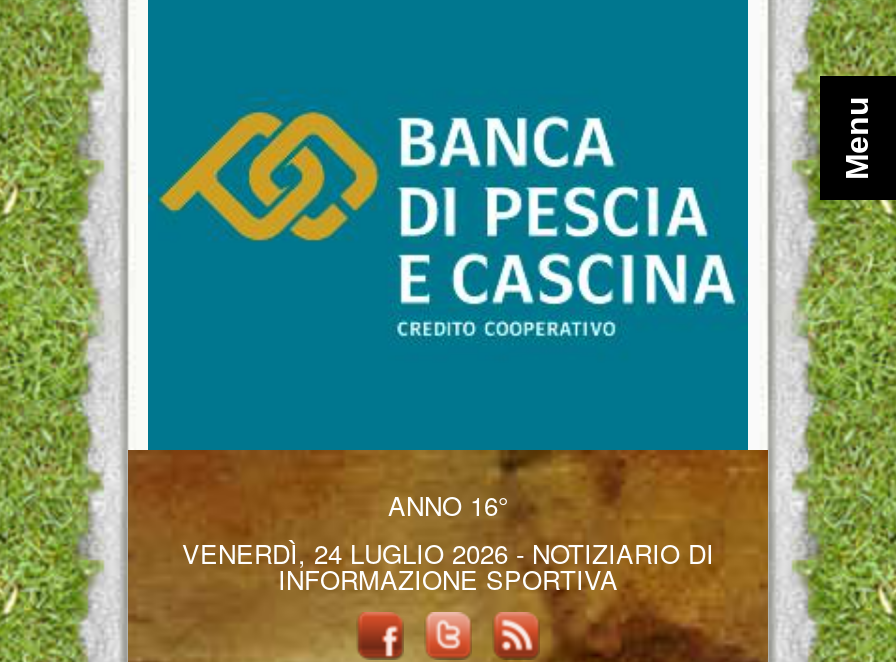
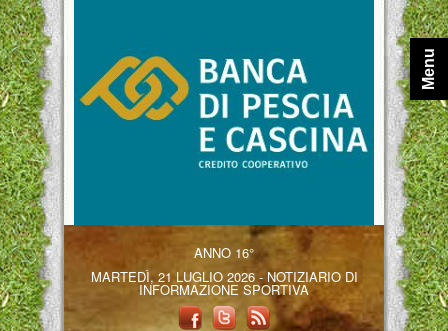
[182,534,714,572] VENERDÌ, 24 LUGLIO 2026 - NOTIZIARIO DI -> [90,267,357,286] MARTEDÌ, 21 LUGLIO 2026 - NOTIZIARIO DI

